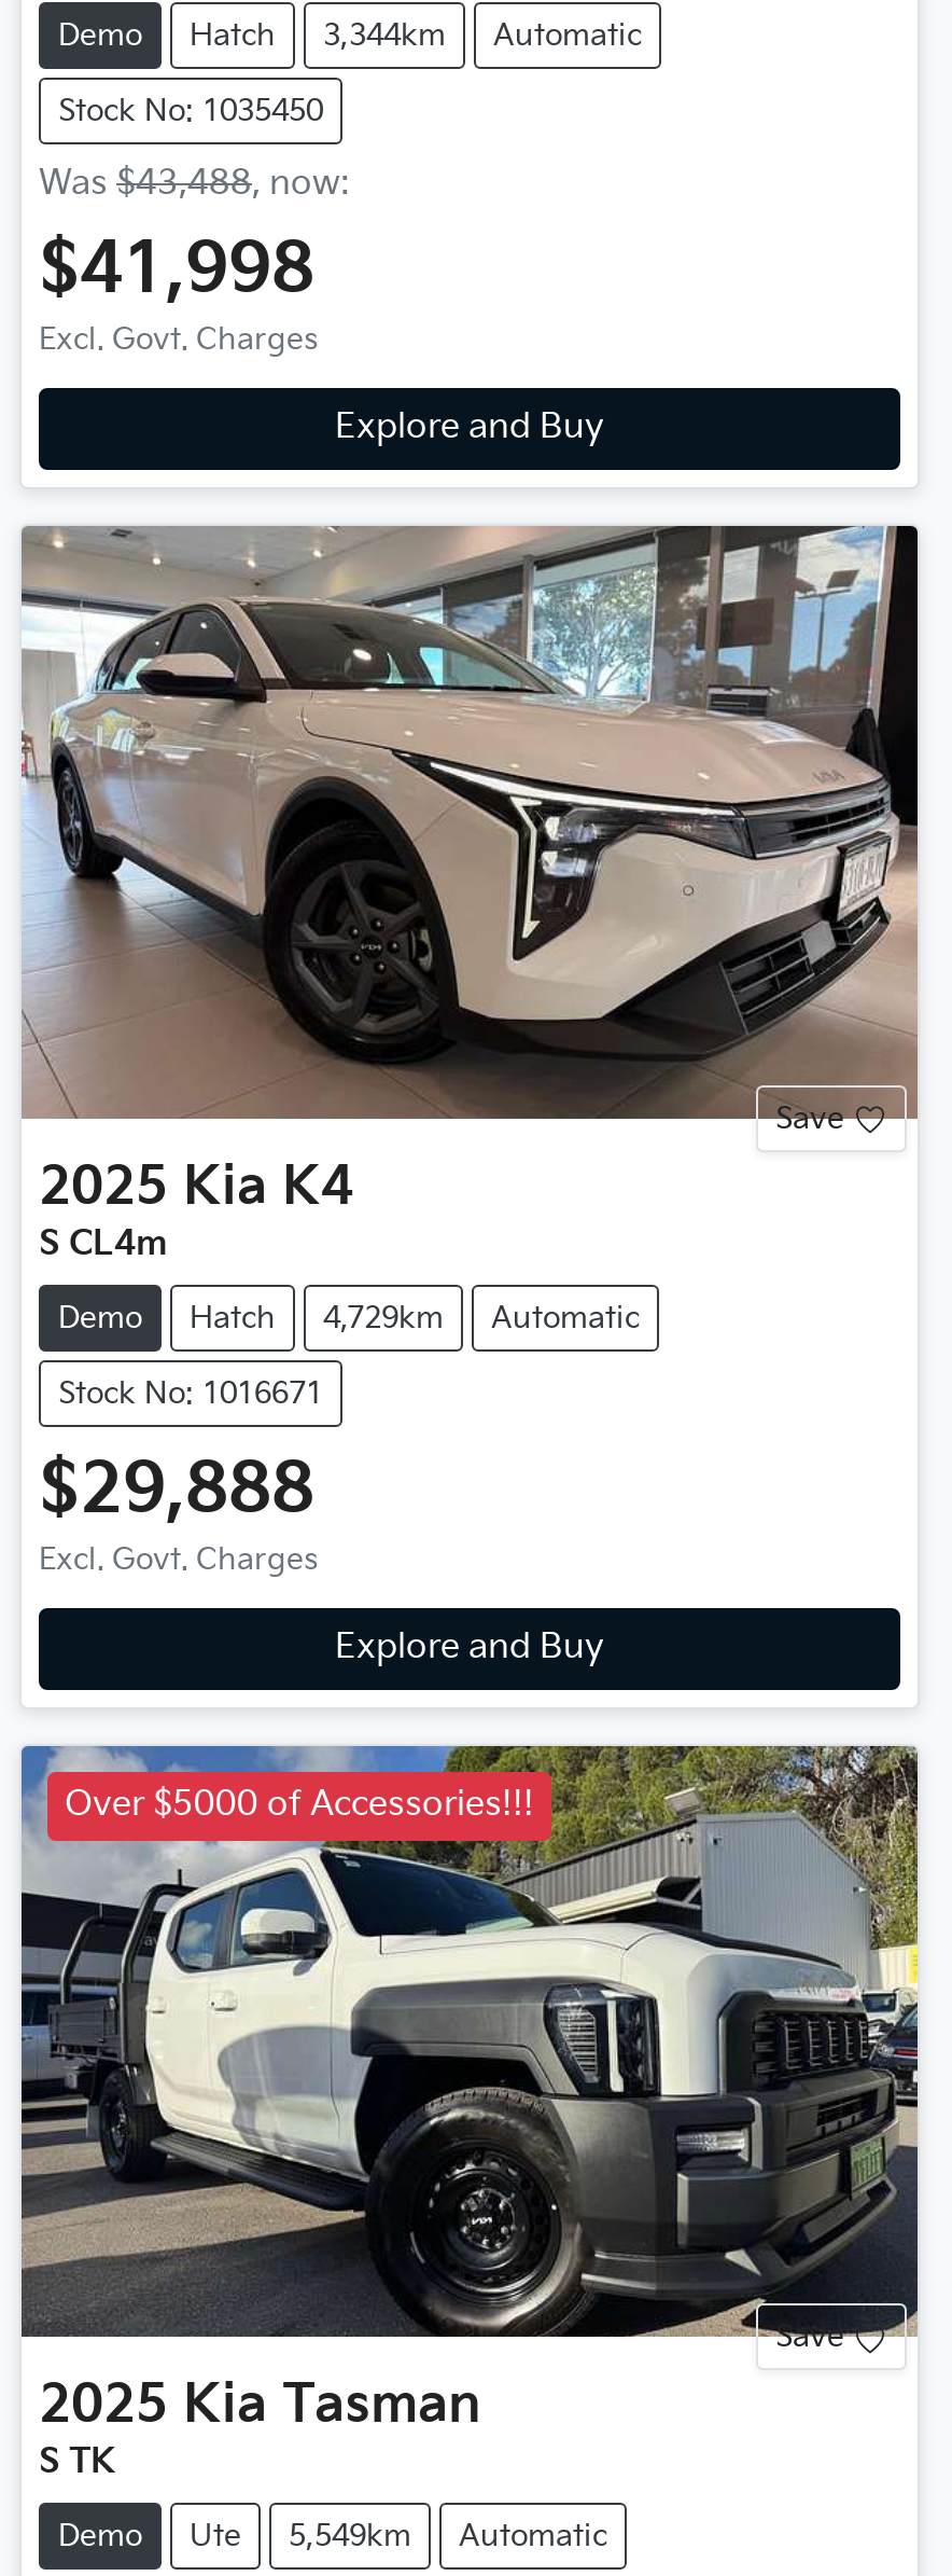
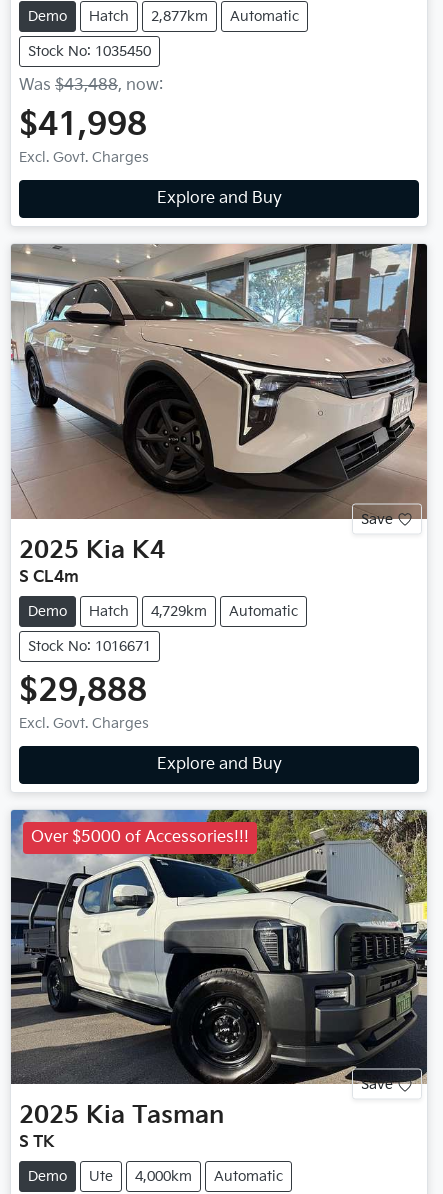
[58,18,642,55] Demo Hatch 3,344km Automatic -> [28,8,299,25] Demo Hatch 2,877km Automatic
[58,2519,607,2555] Demo Ute 5,549km Automatic -> [28,1168,283,1185] Demo Ute 4,000km Automatic

